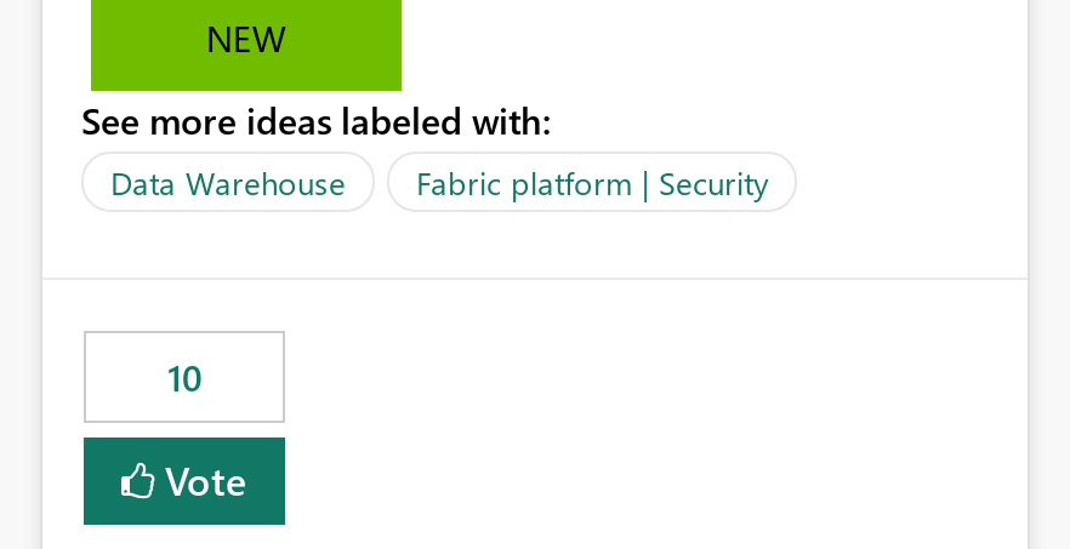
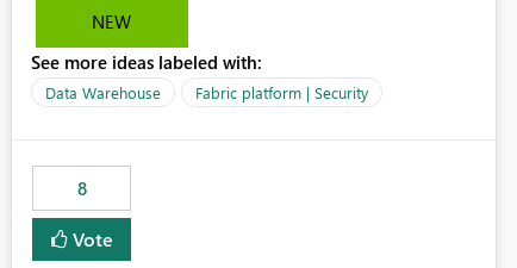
[167,354,201,402] 10 -> [77,177,86,201] 8

